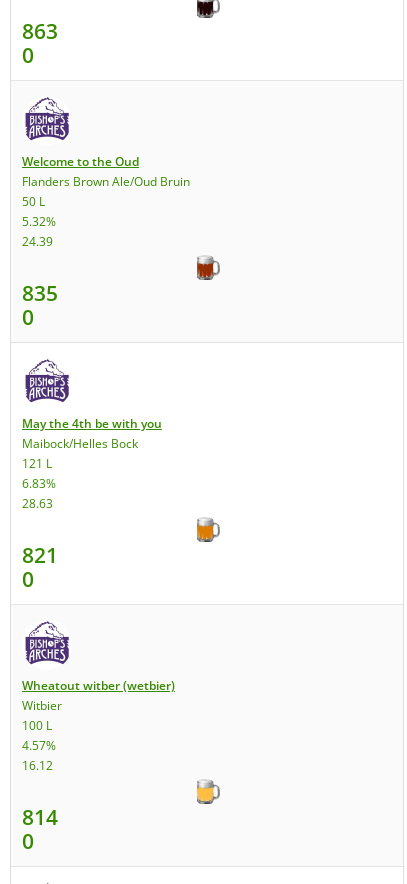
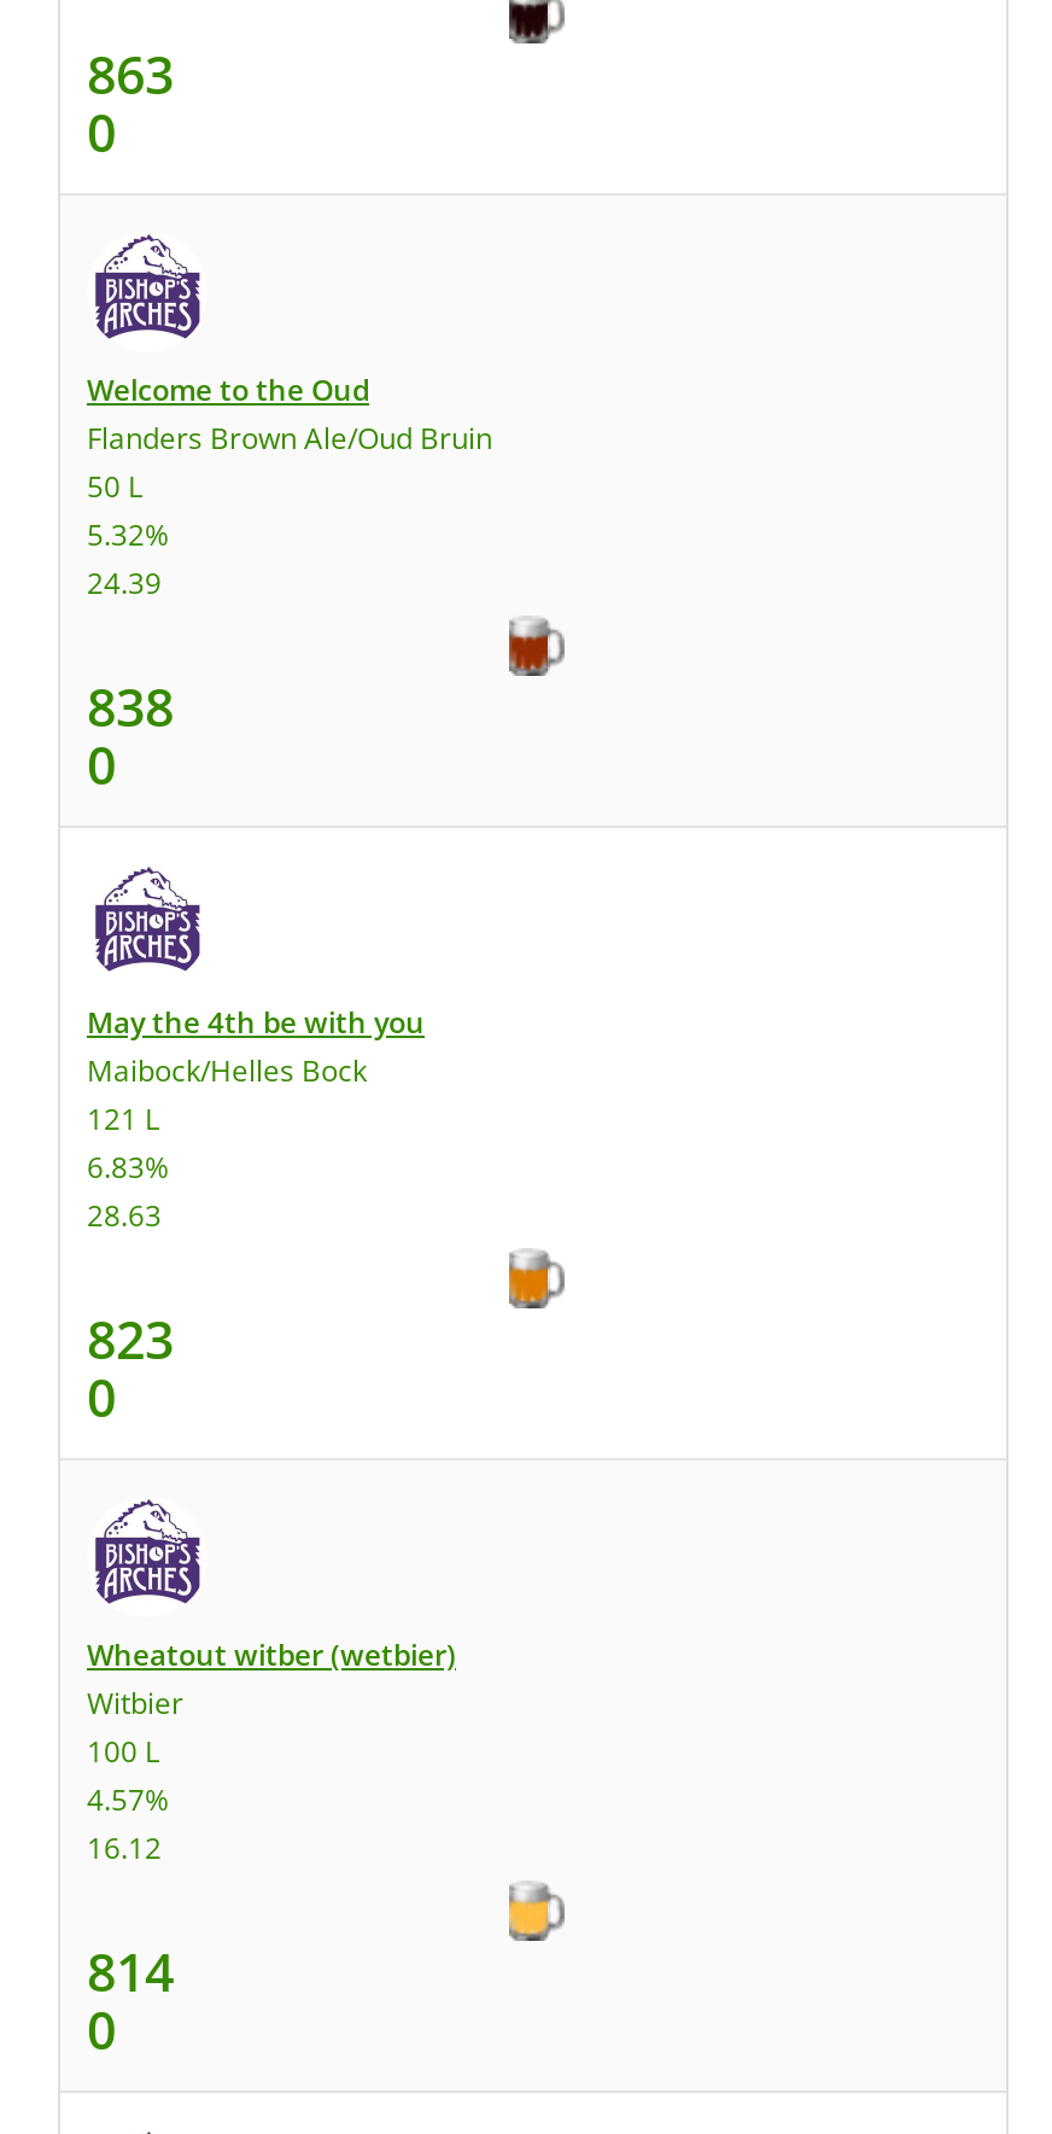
[22,278,58,307] 835 -> [87,671,174,741] 838
[22,540,58,569] 821 -> [87,1304,174,1374] 823

